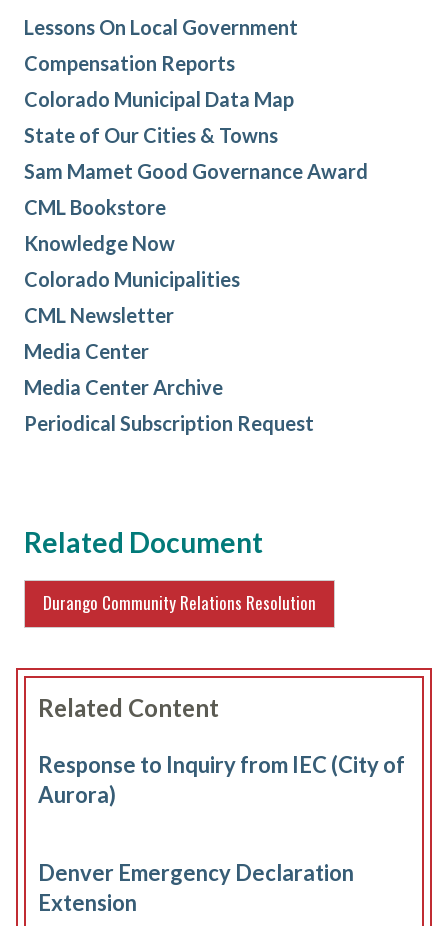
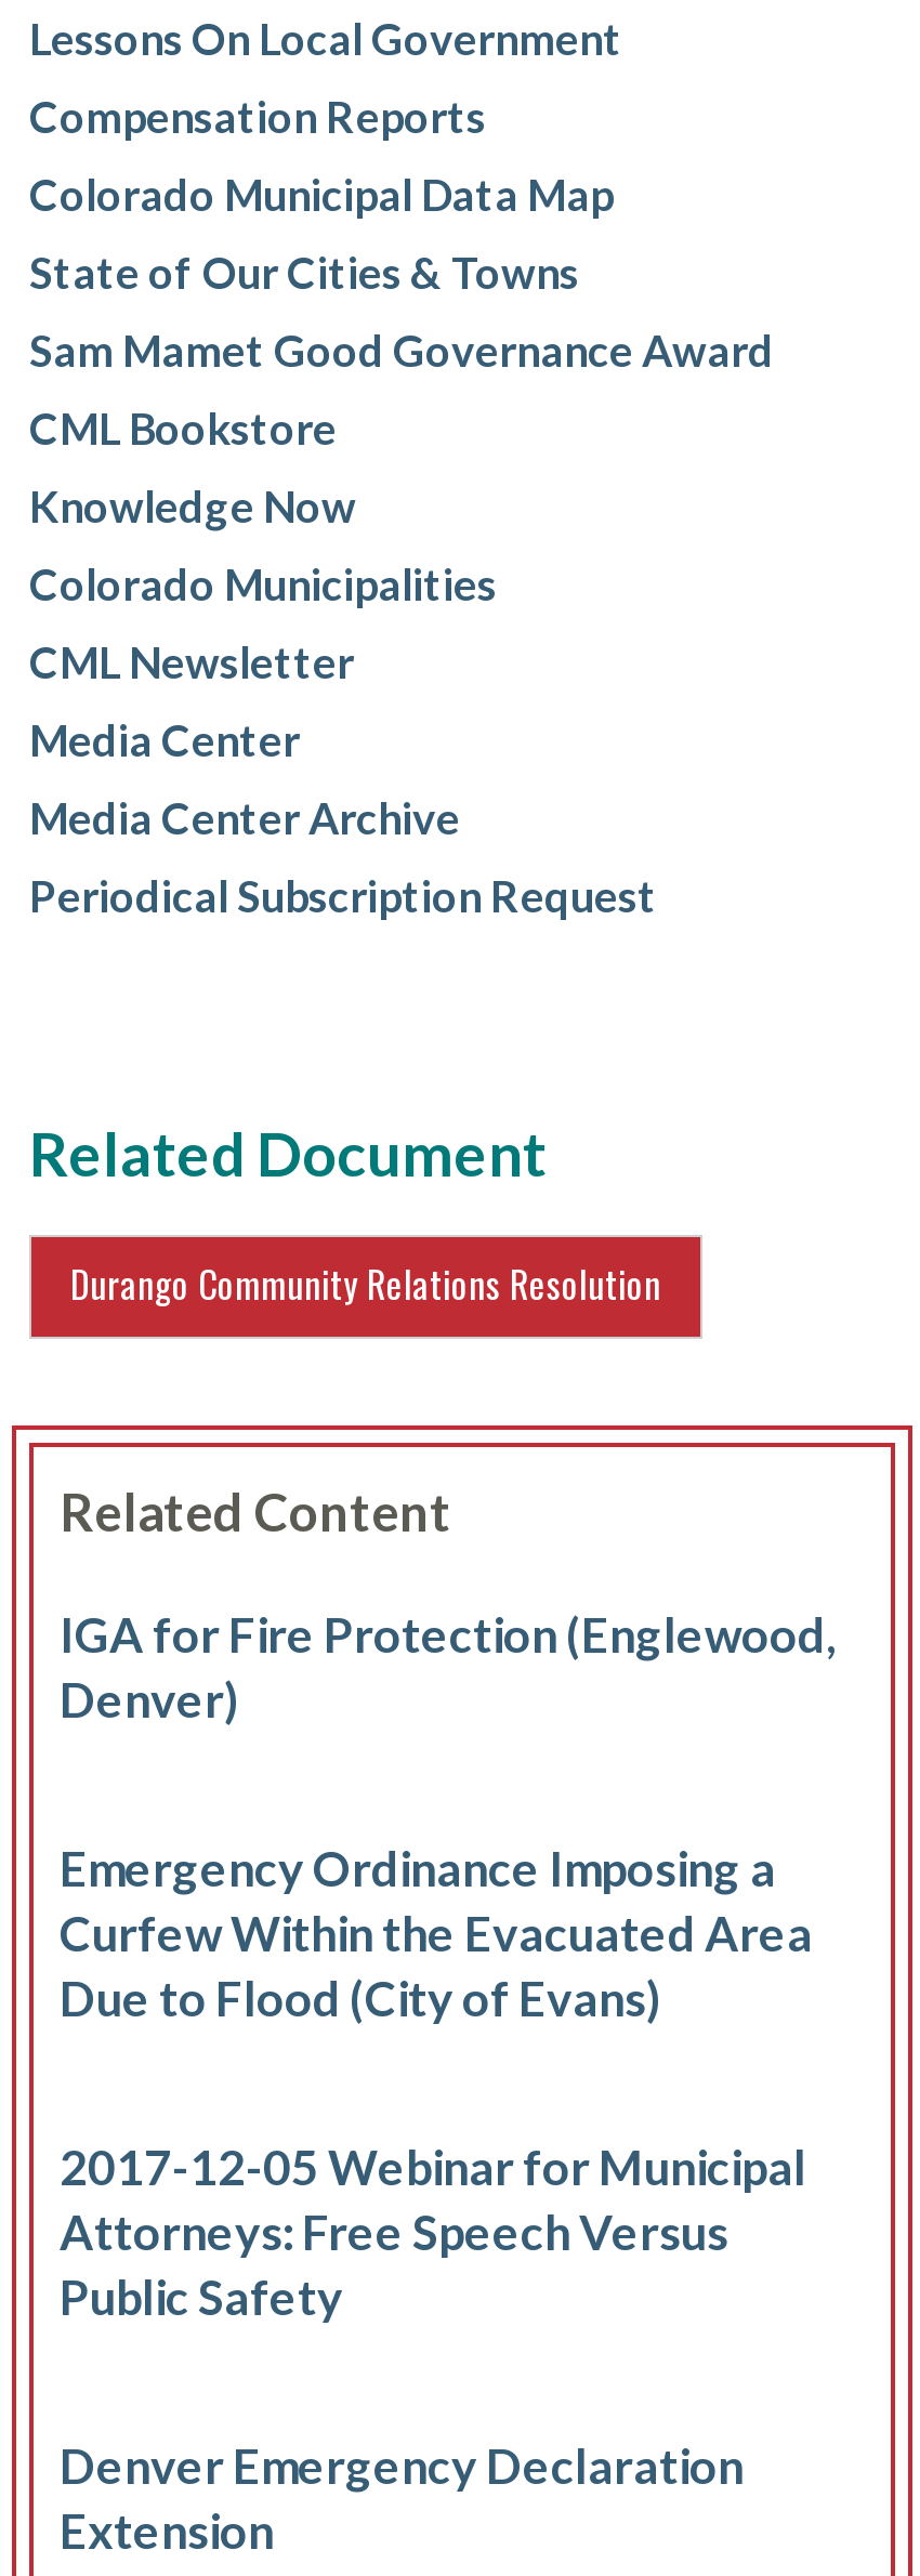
[38,751,405,808] Response to Inquiry from IEC (City of | Aurora) -> [60,1606,837,2326] IGA for Fire Protection (Englewood, | Denver) | Emergency Ordinance Imposing a | Curfew Within the Evacuated Area | Due to Flood (City of Evans) | 2017-12-05 Webinar for Municipal | Attorneys: Free Speech Versus | Public Safety

